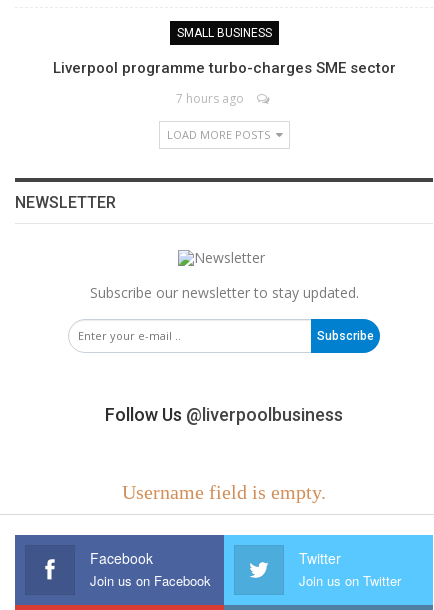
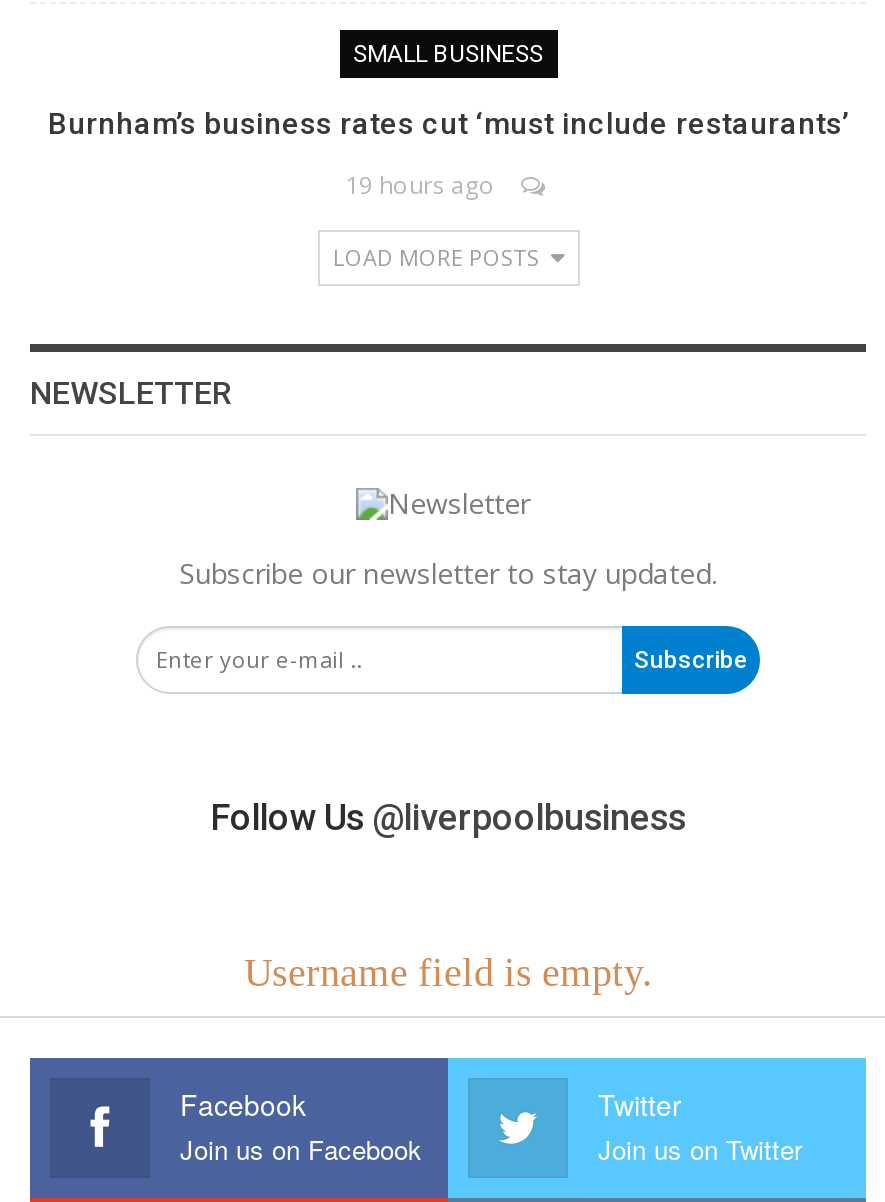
[52,59,395,77] Liverpool programme turbo-charges SME sector -> [48,106,848,142] Burnham’s business rates cut ‘must include restaurants’
[176,90,244,107] 7 hours ago -> [345,168,495,202] 19 hours ago

